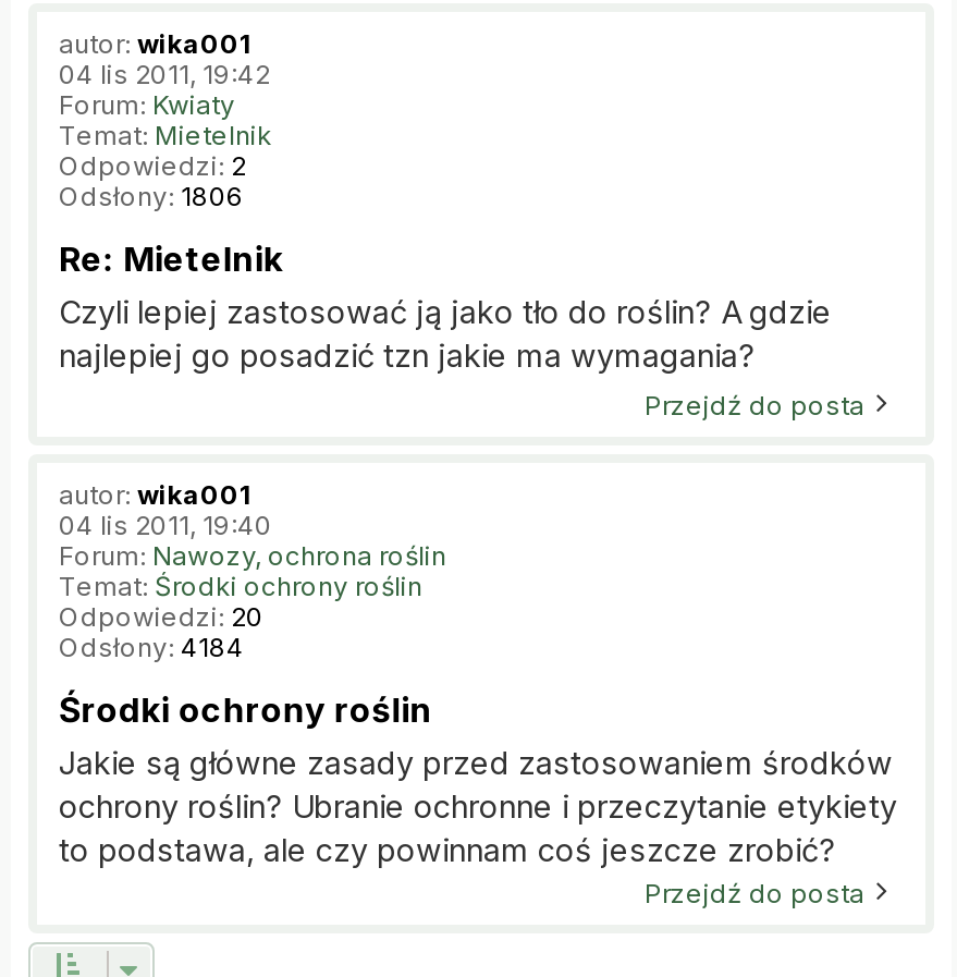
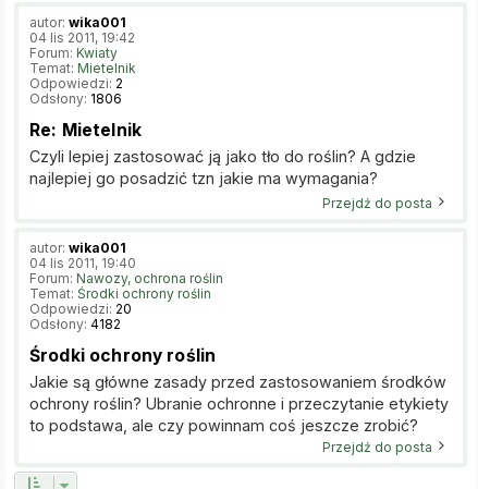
[59,630,244,663] Odsłony: 4184 -> [29,316,121,332] Odsłony: 4182

